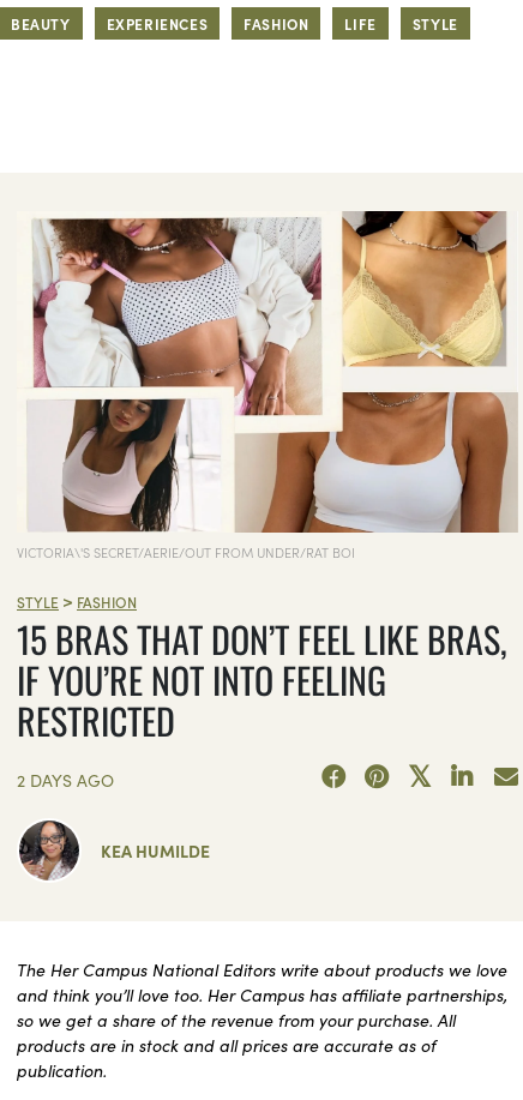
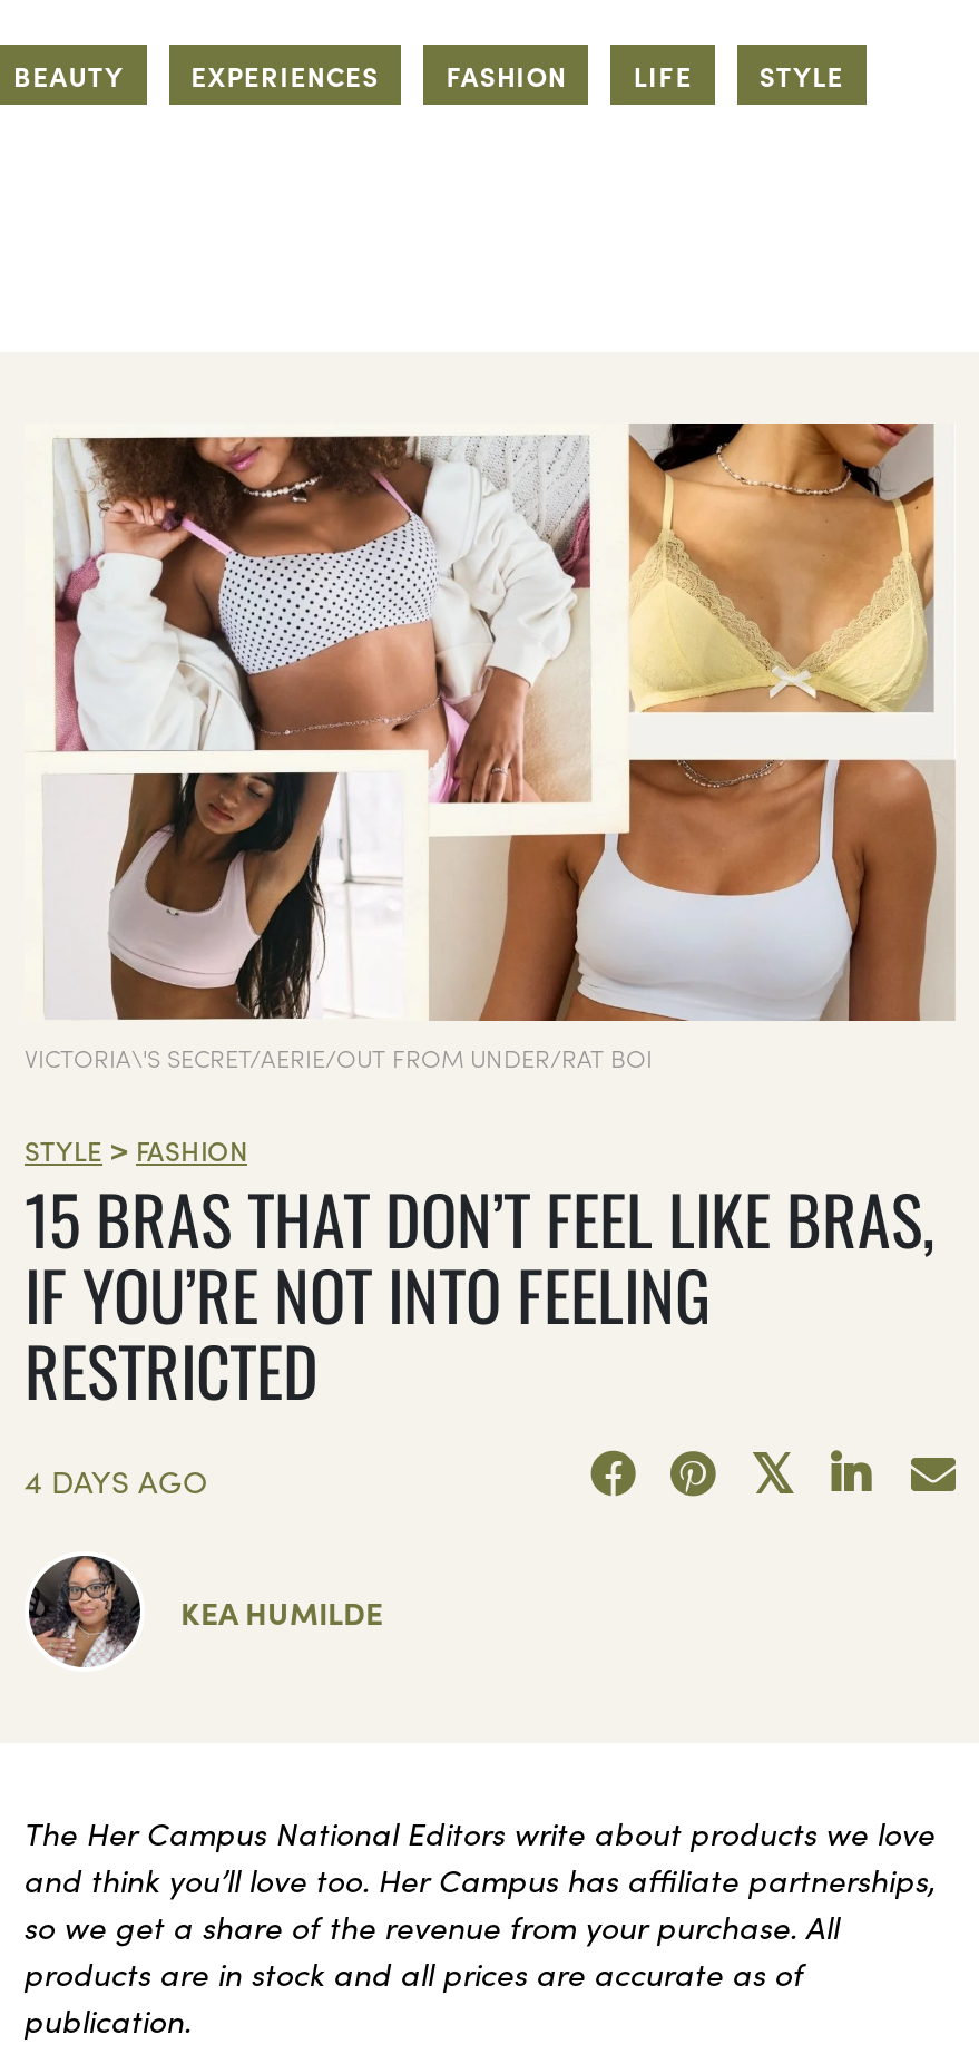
[17,767,114,791] 2 DAYS AGO -> [25,1457,207,1502] 4 DAYS AGO

